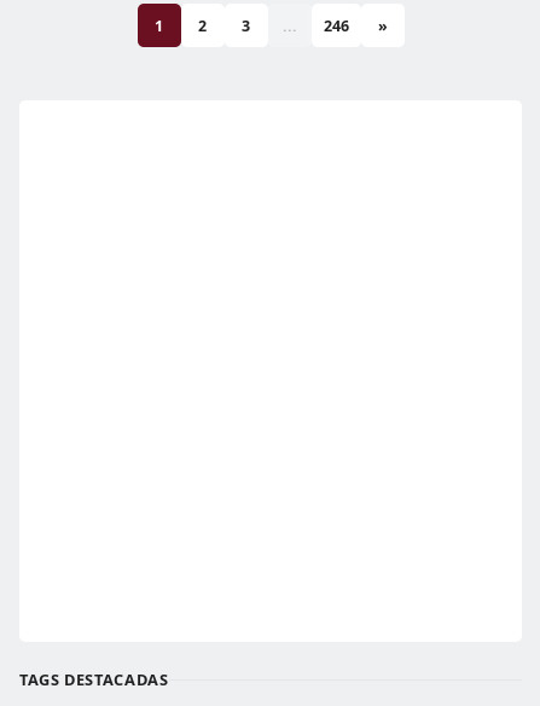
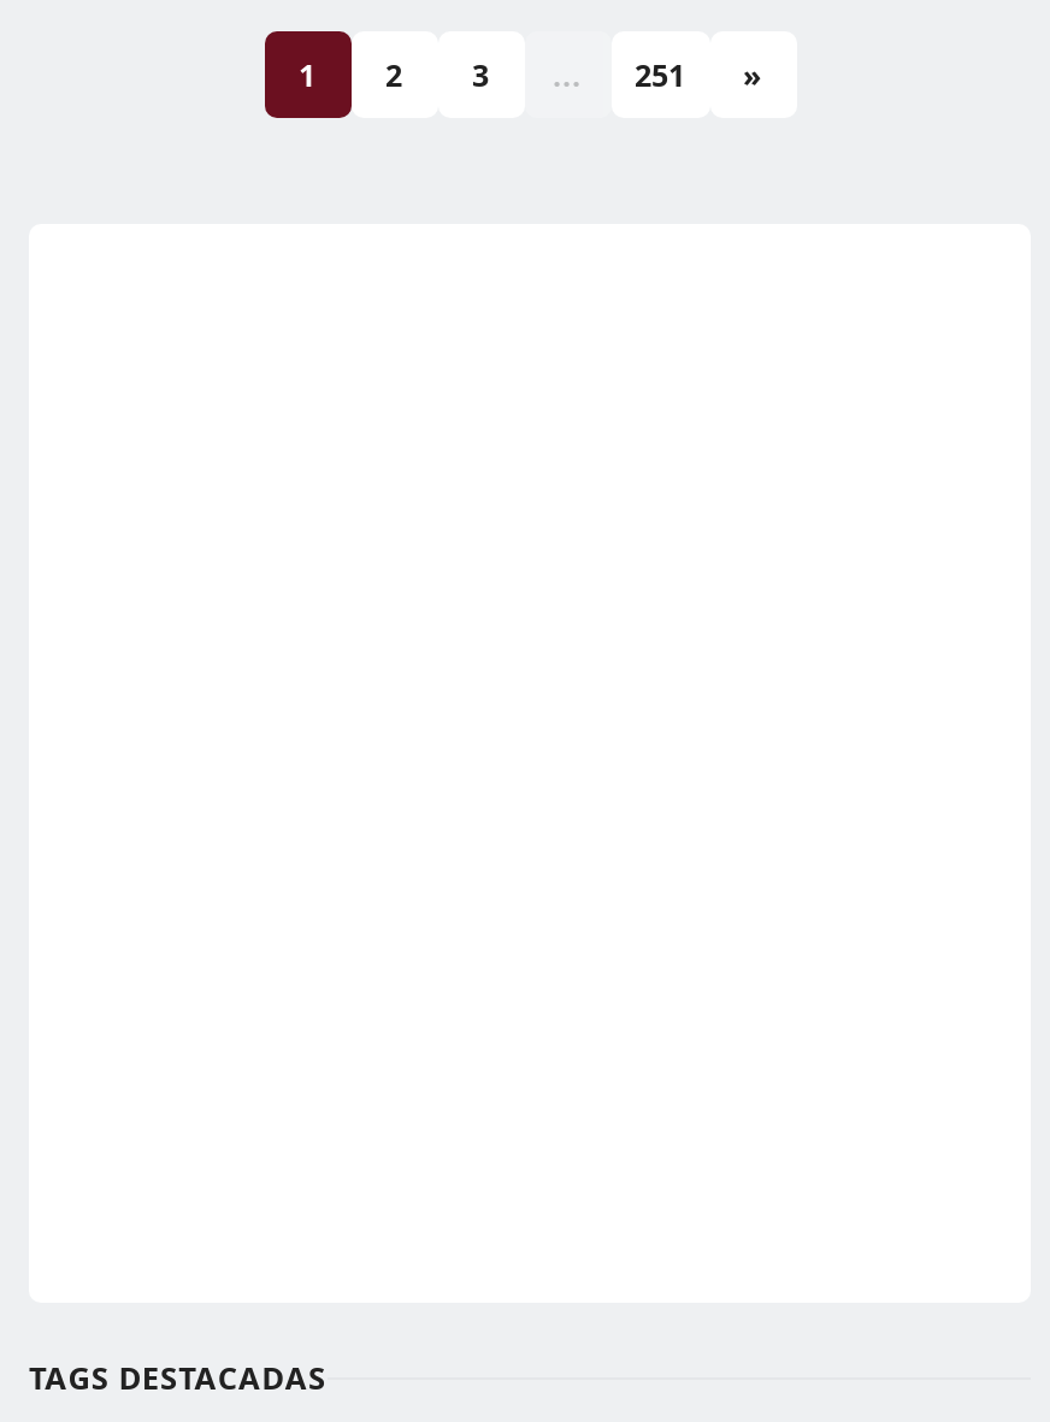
[323,15,349,36] 246 -> [635,54,685,95] 251

